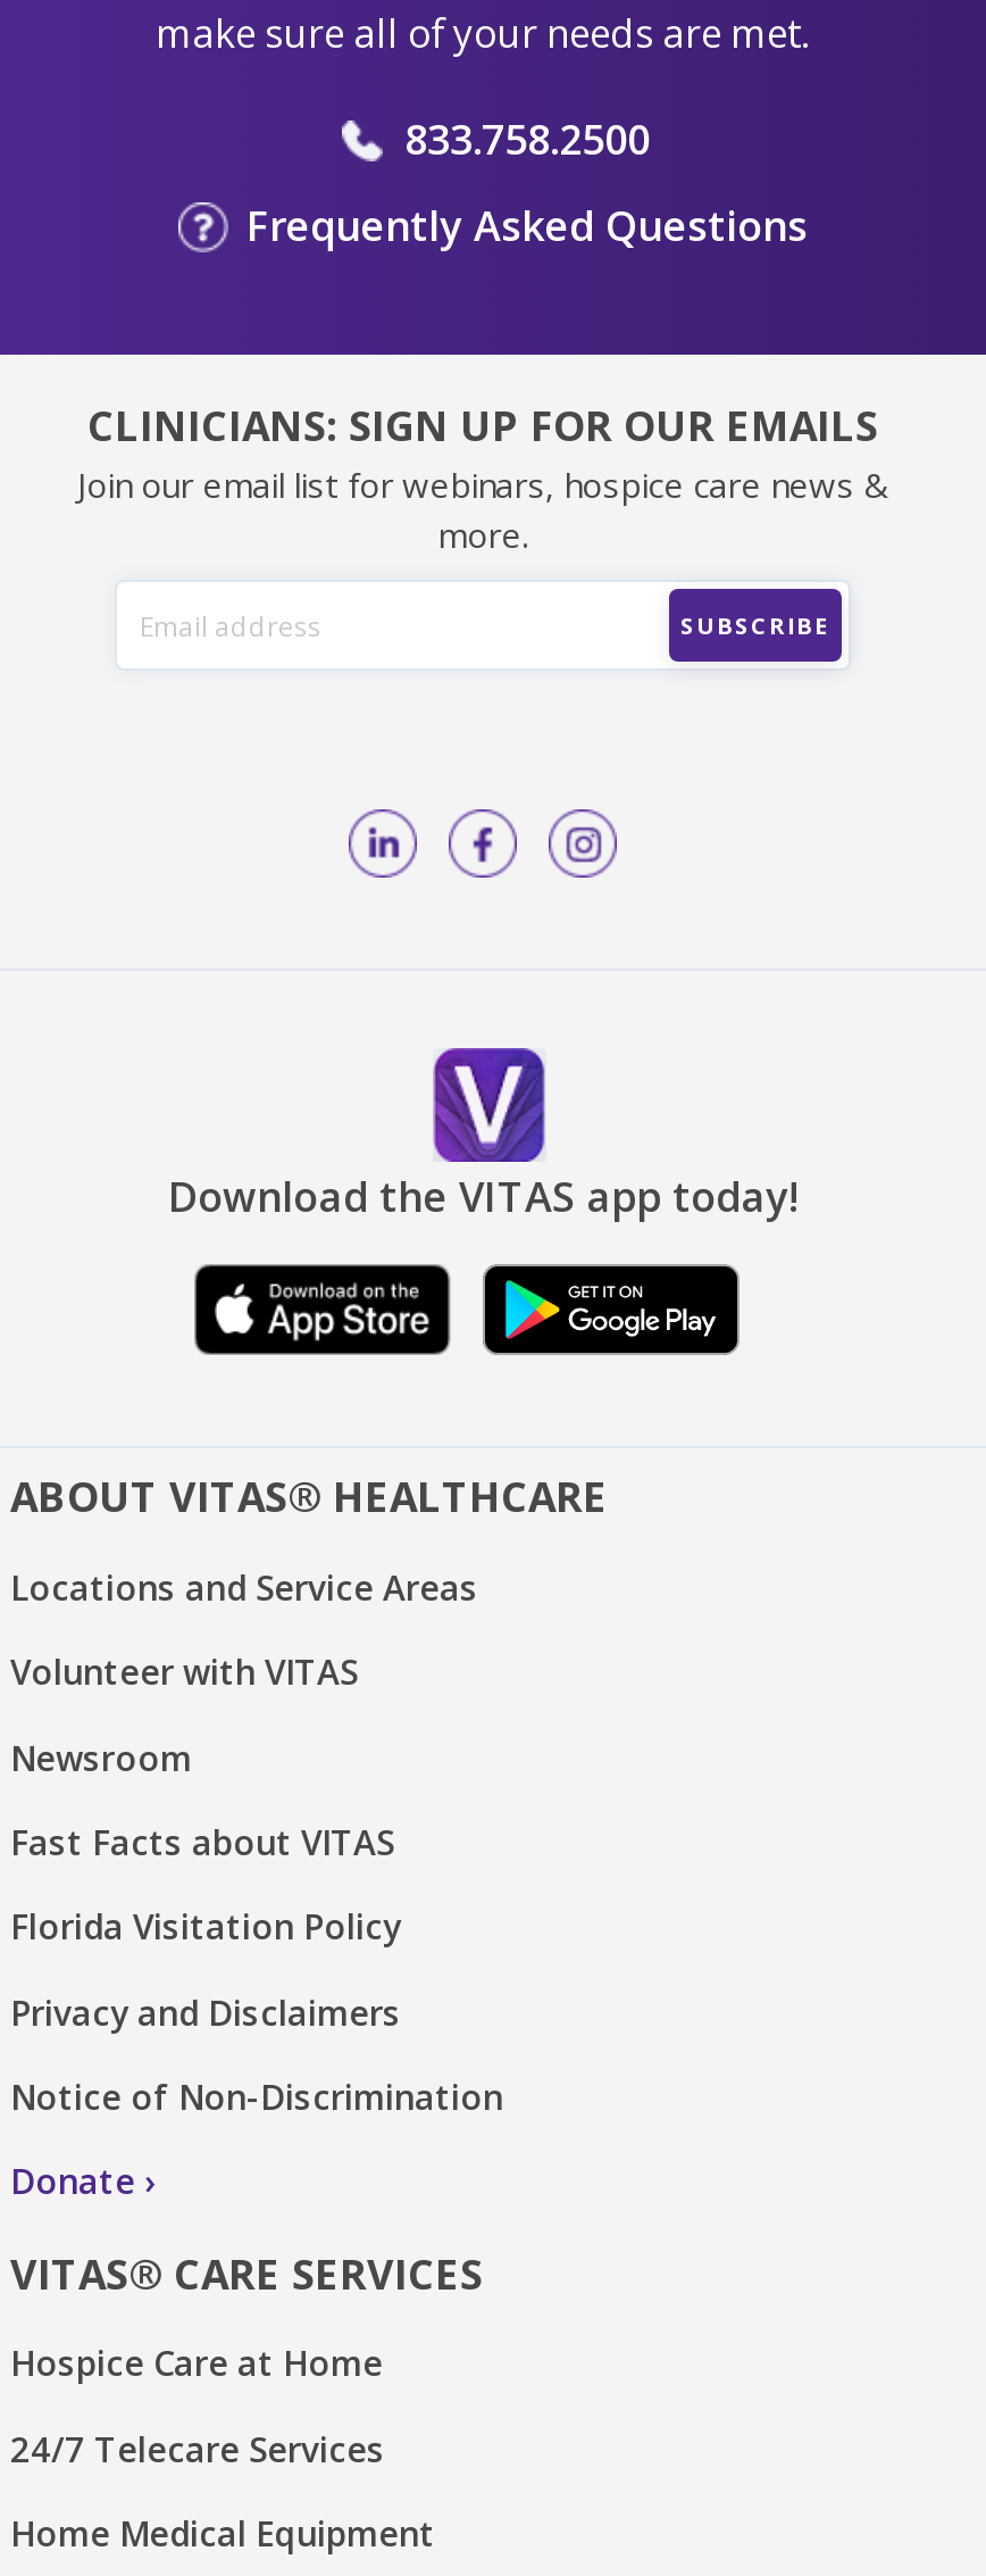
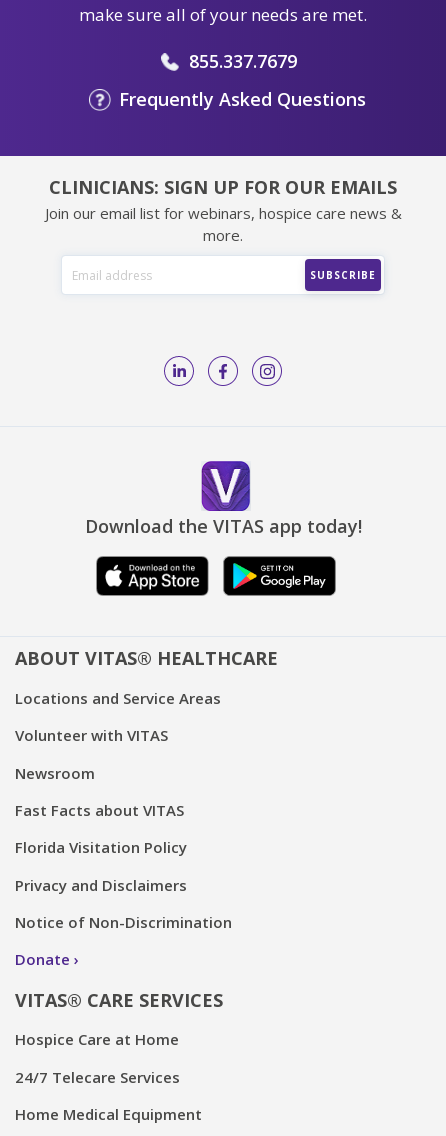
[404,112,650,166] 833.758.2500 -> [188,49,296,73] 855.337.7679

